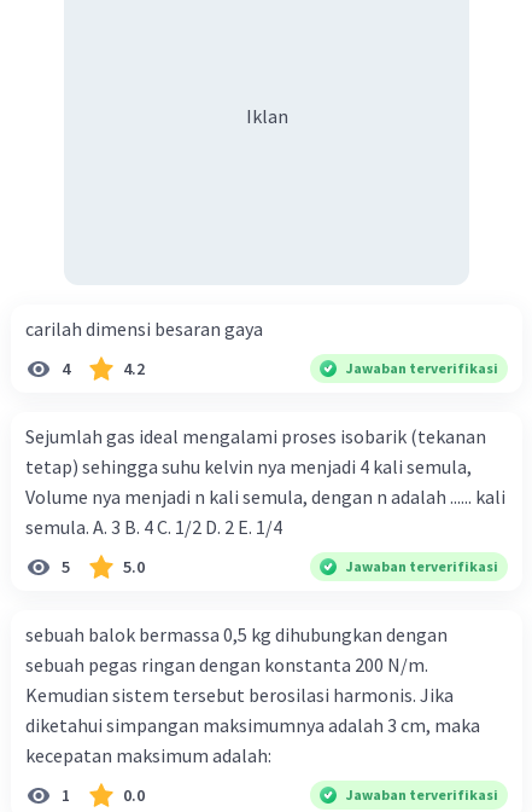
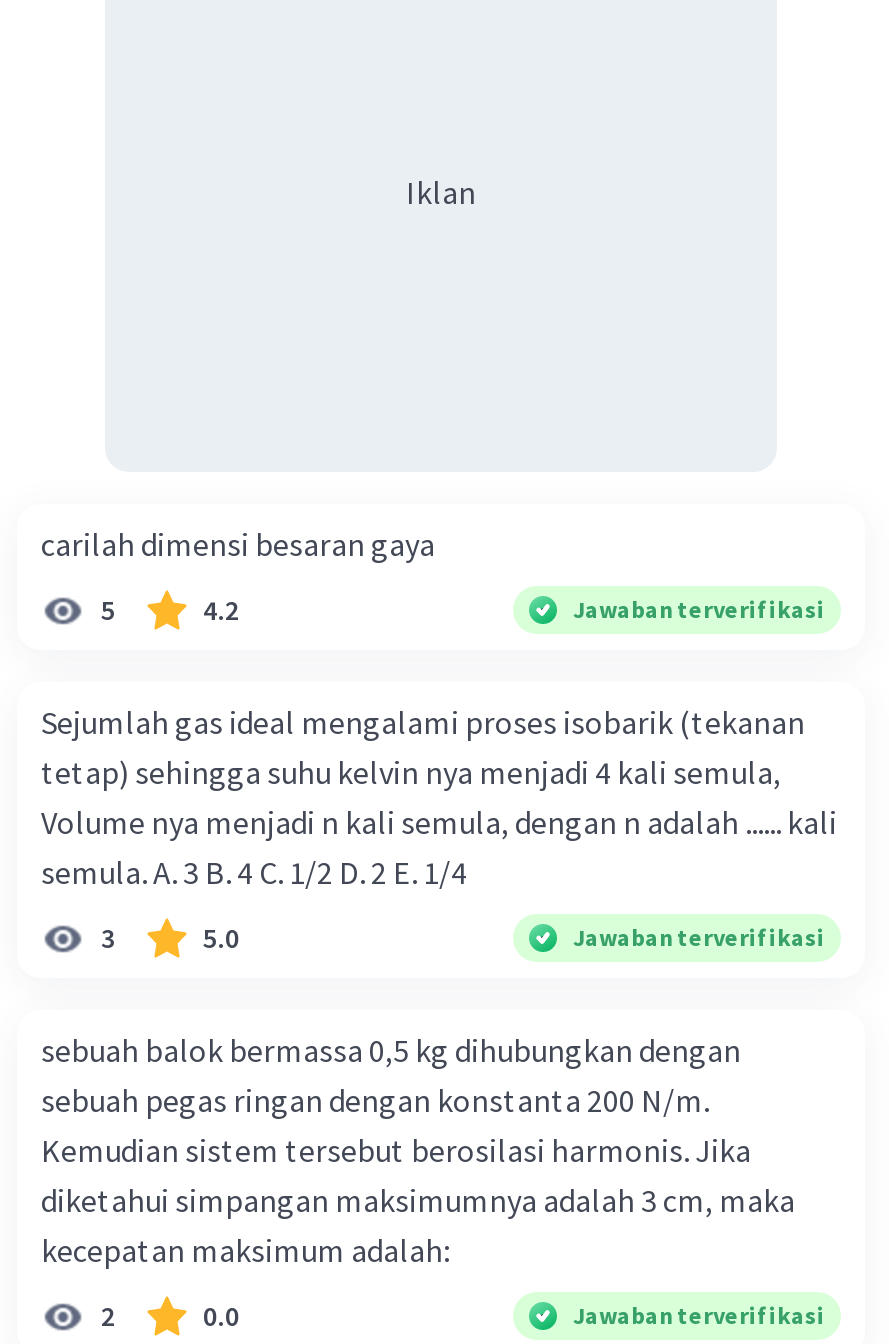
[62,358,70,380] 4 -> [101,592,115,628] 5
[62,556,70,578] 5 -> [101,920,115,956] 3
[62,784,70,806] 1 -> [101,1298,115,1334] 2

